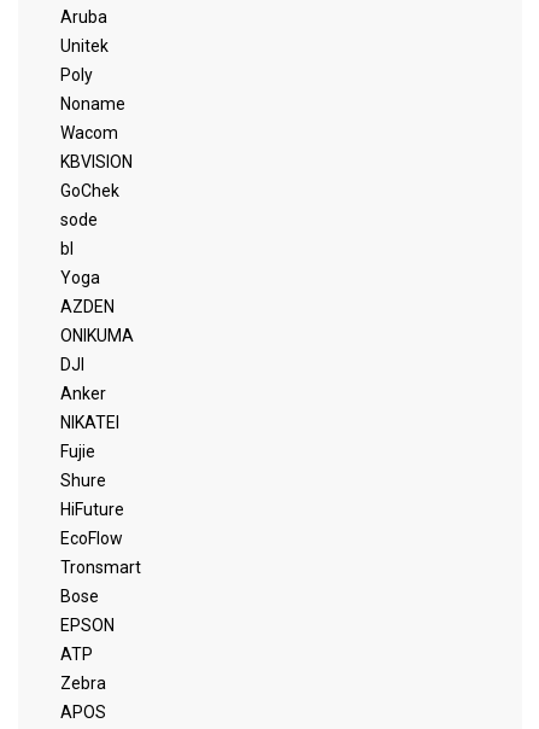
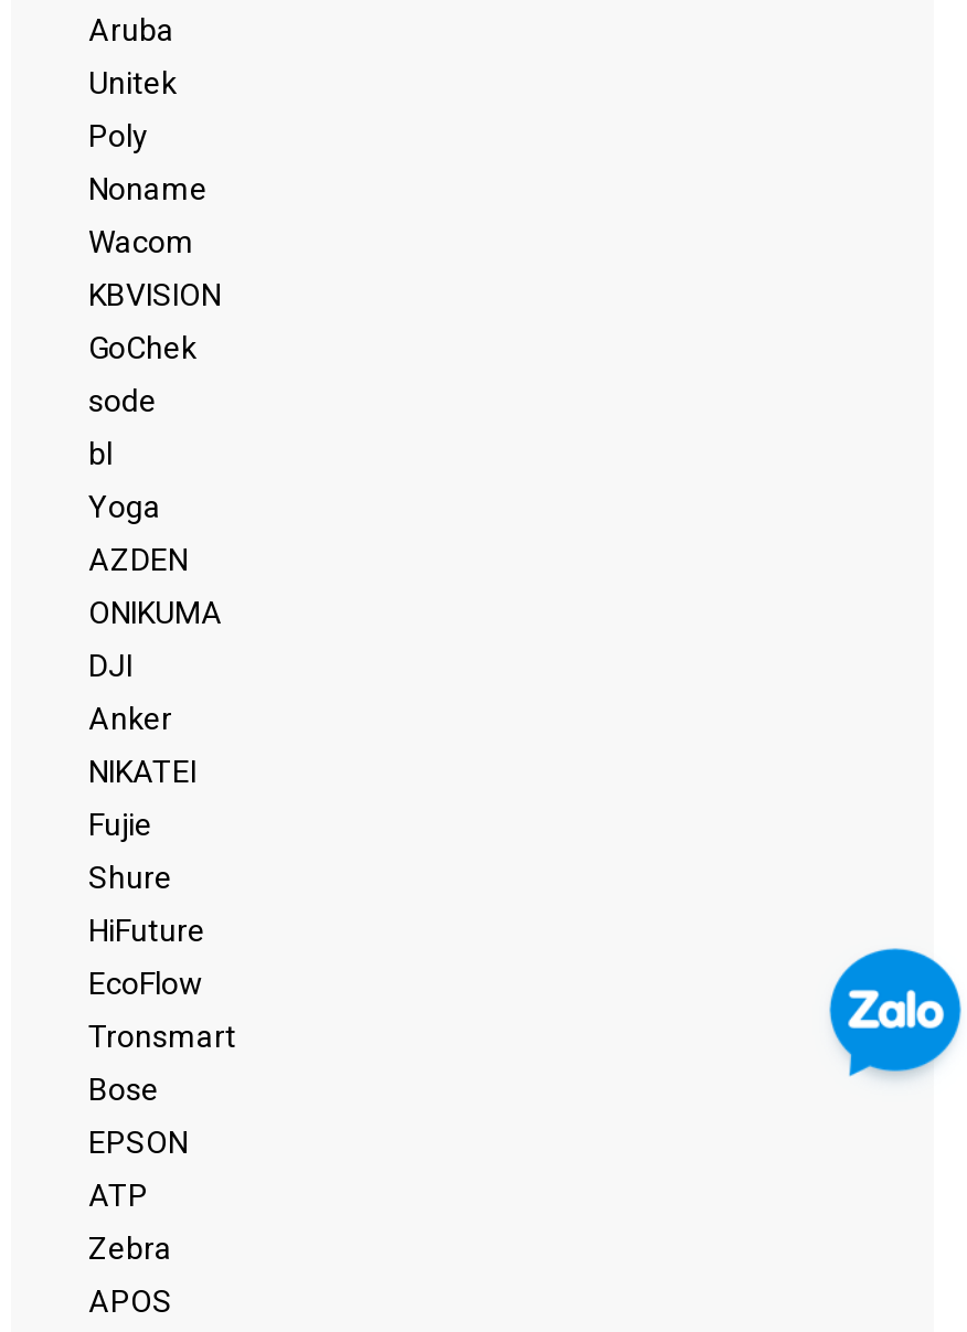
none -> [826,946,960,1083] [image]

